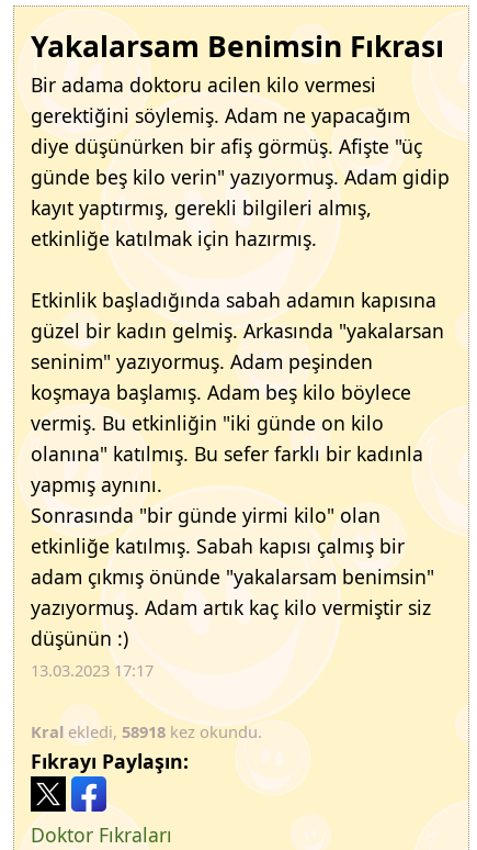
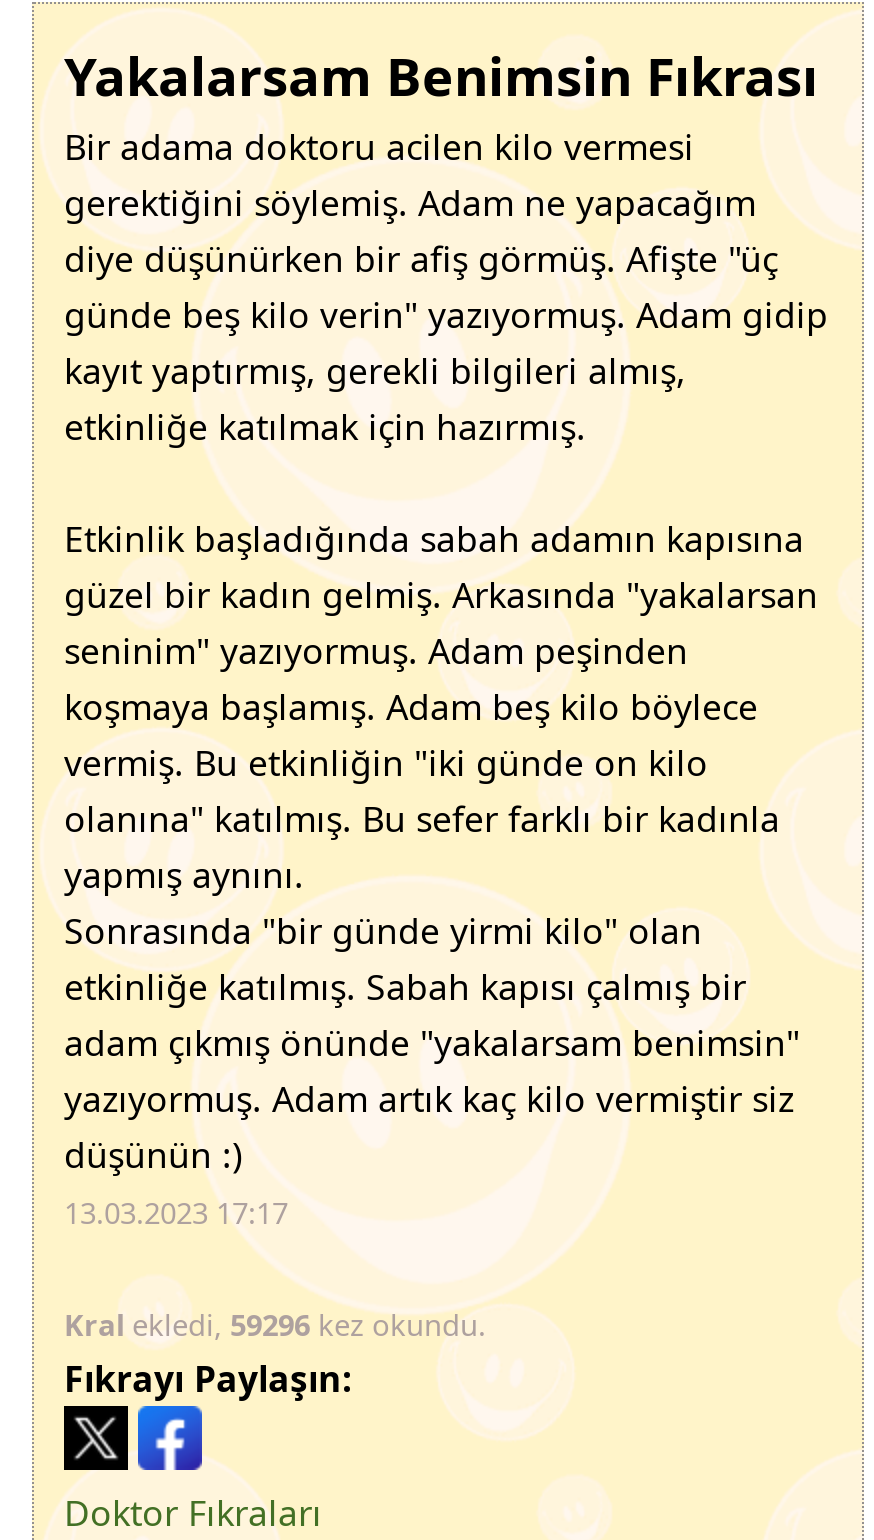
[31,720,262,742] Kral ekledi, 58918 kez okundu. -> [64,1304,486,1344] Kral ekledi, 59296 kez okundu.

